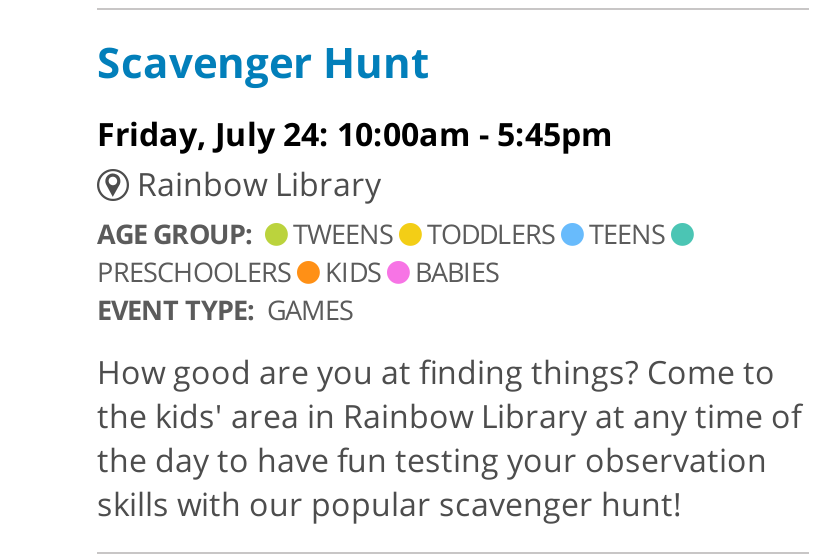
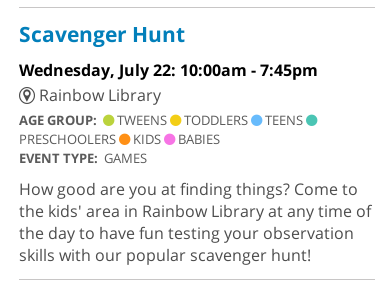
[97,113,613,157] Friday, July 24: 10:00am - 5:45pm -> [19,59,318,81] Wednesday, July 22: 10:00am - 7:45pm

